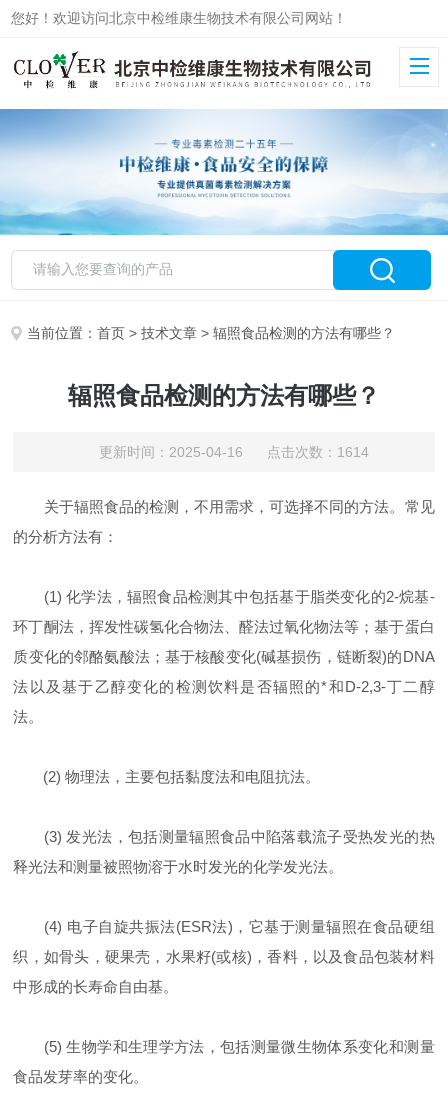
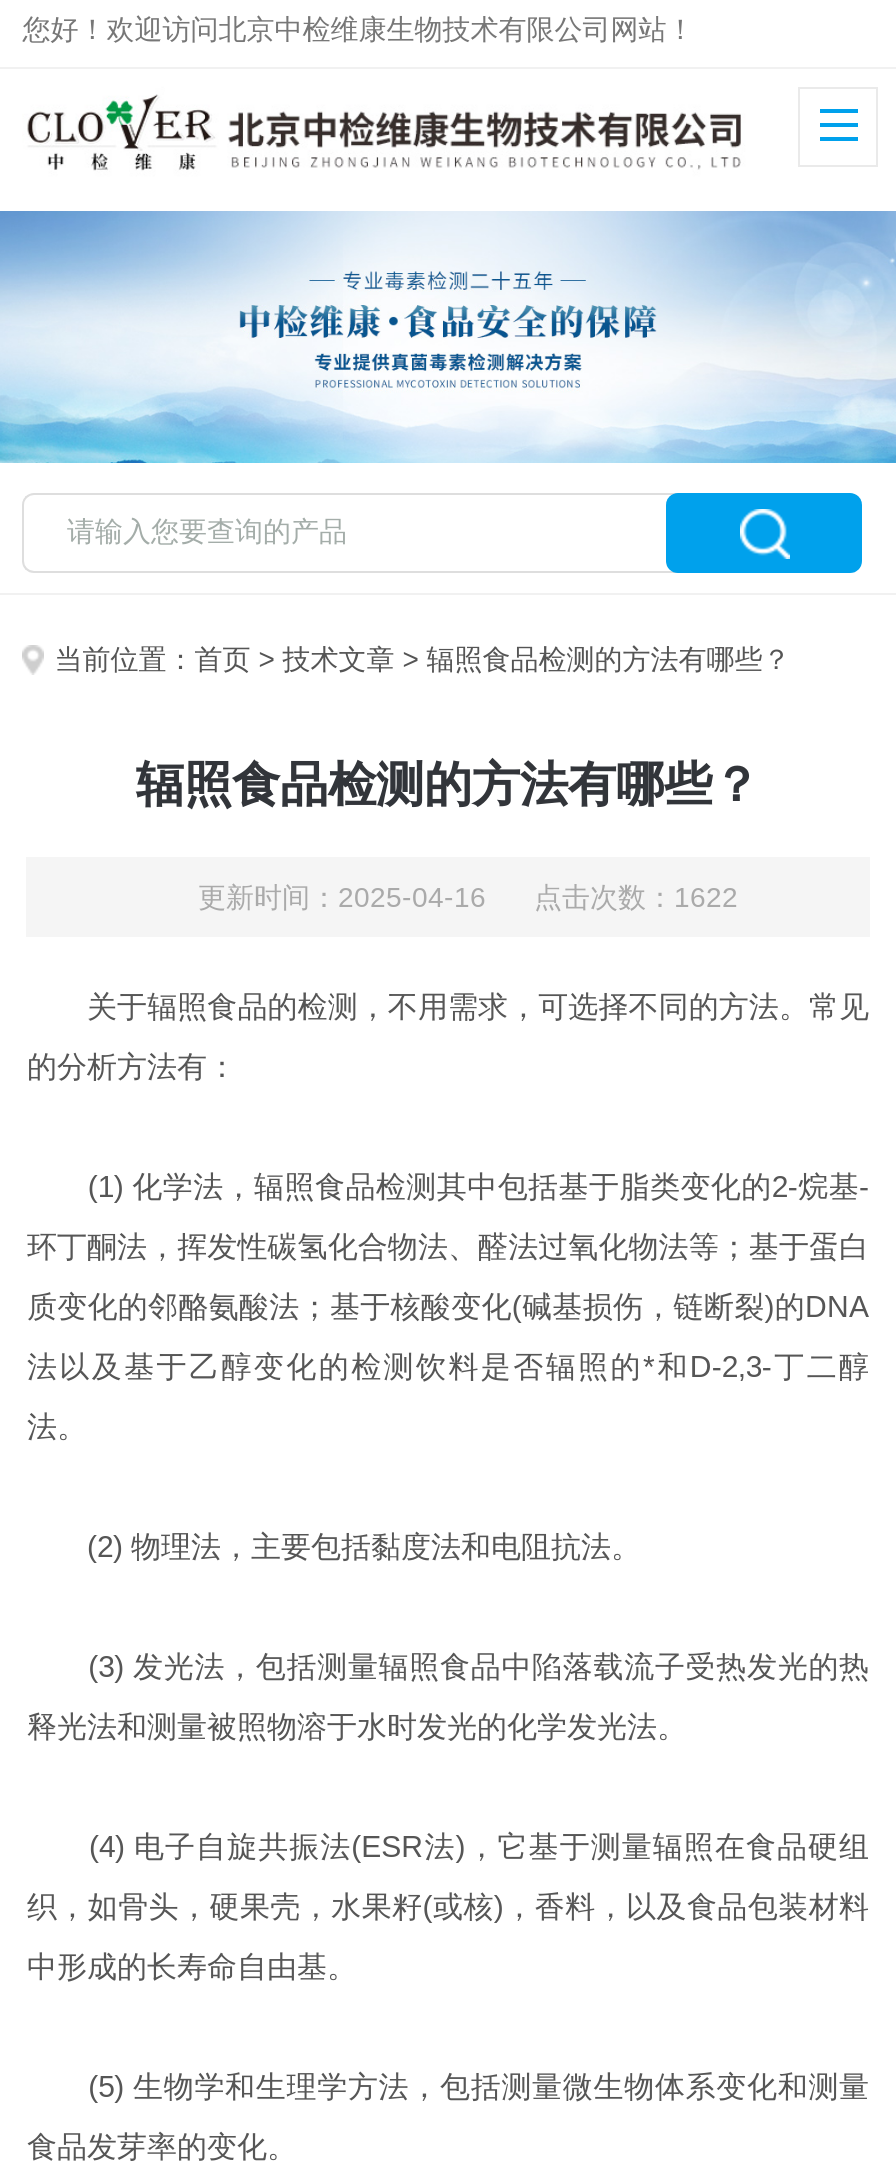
[99,444,369,460] 更新时间：2025-04-16 点击次数：1614 -> [198,881,738,913] 更新时间：2025-04-16 点击次数：1622

